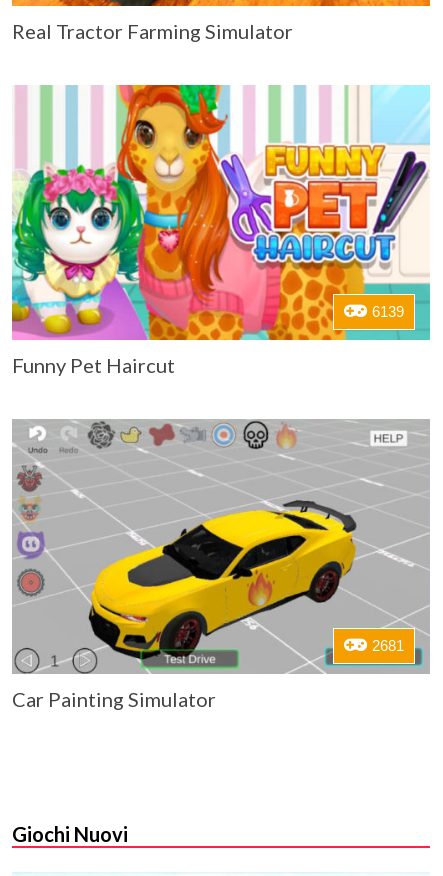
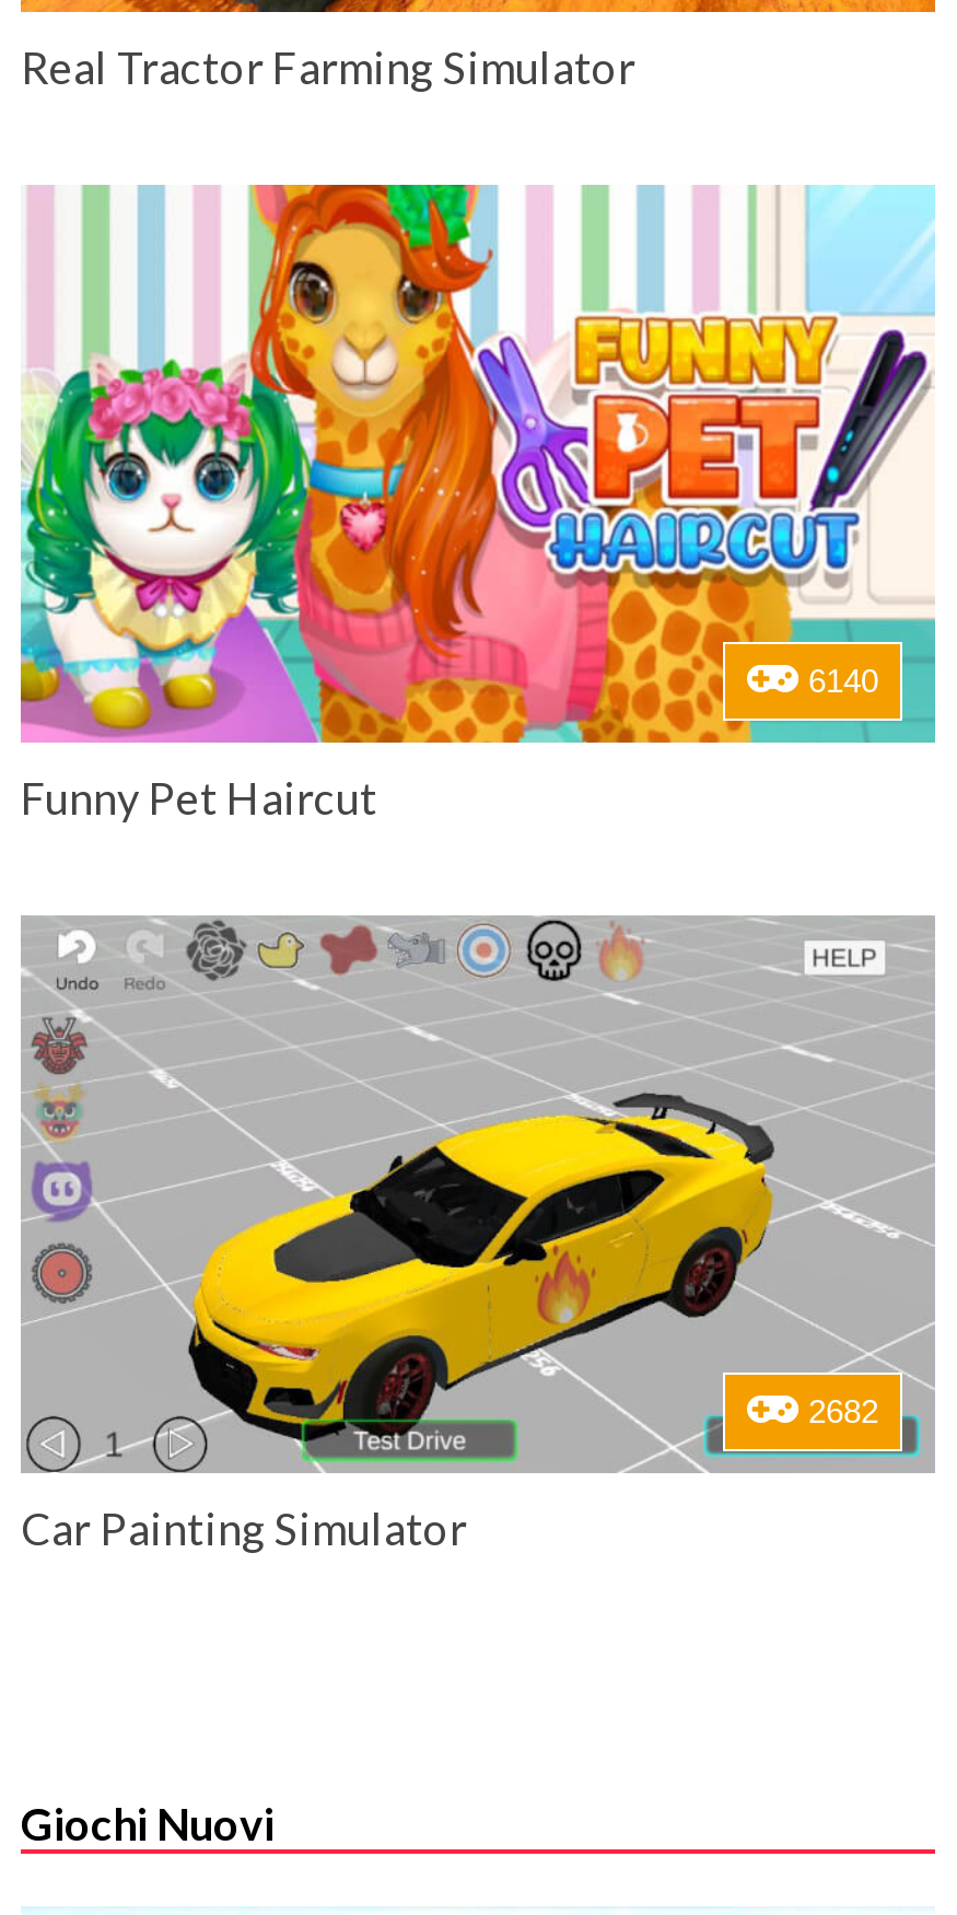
[372,303,404,320] 6139 -> [808,662,878,699] 6140
[372,637,404,654] 2681 -> [808,1392,878,1429] 2682

